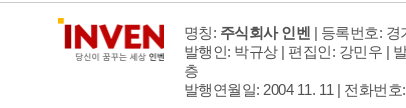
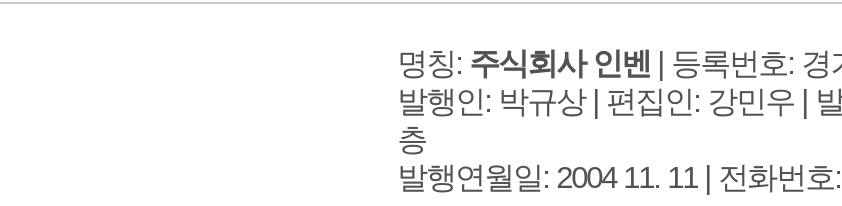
[57,17,165,62] [image] -> none

